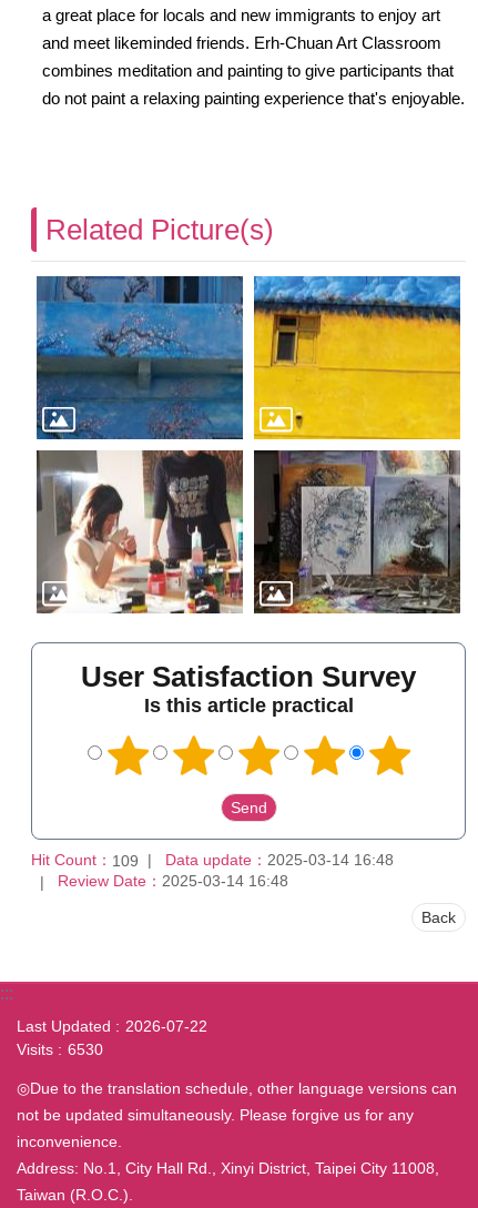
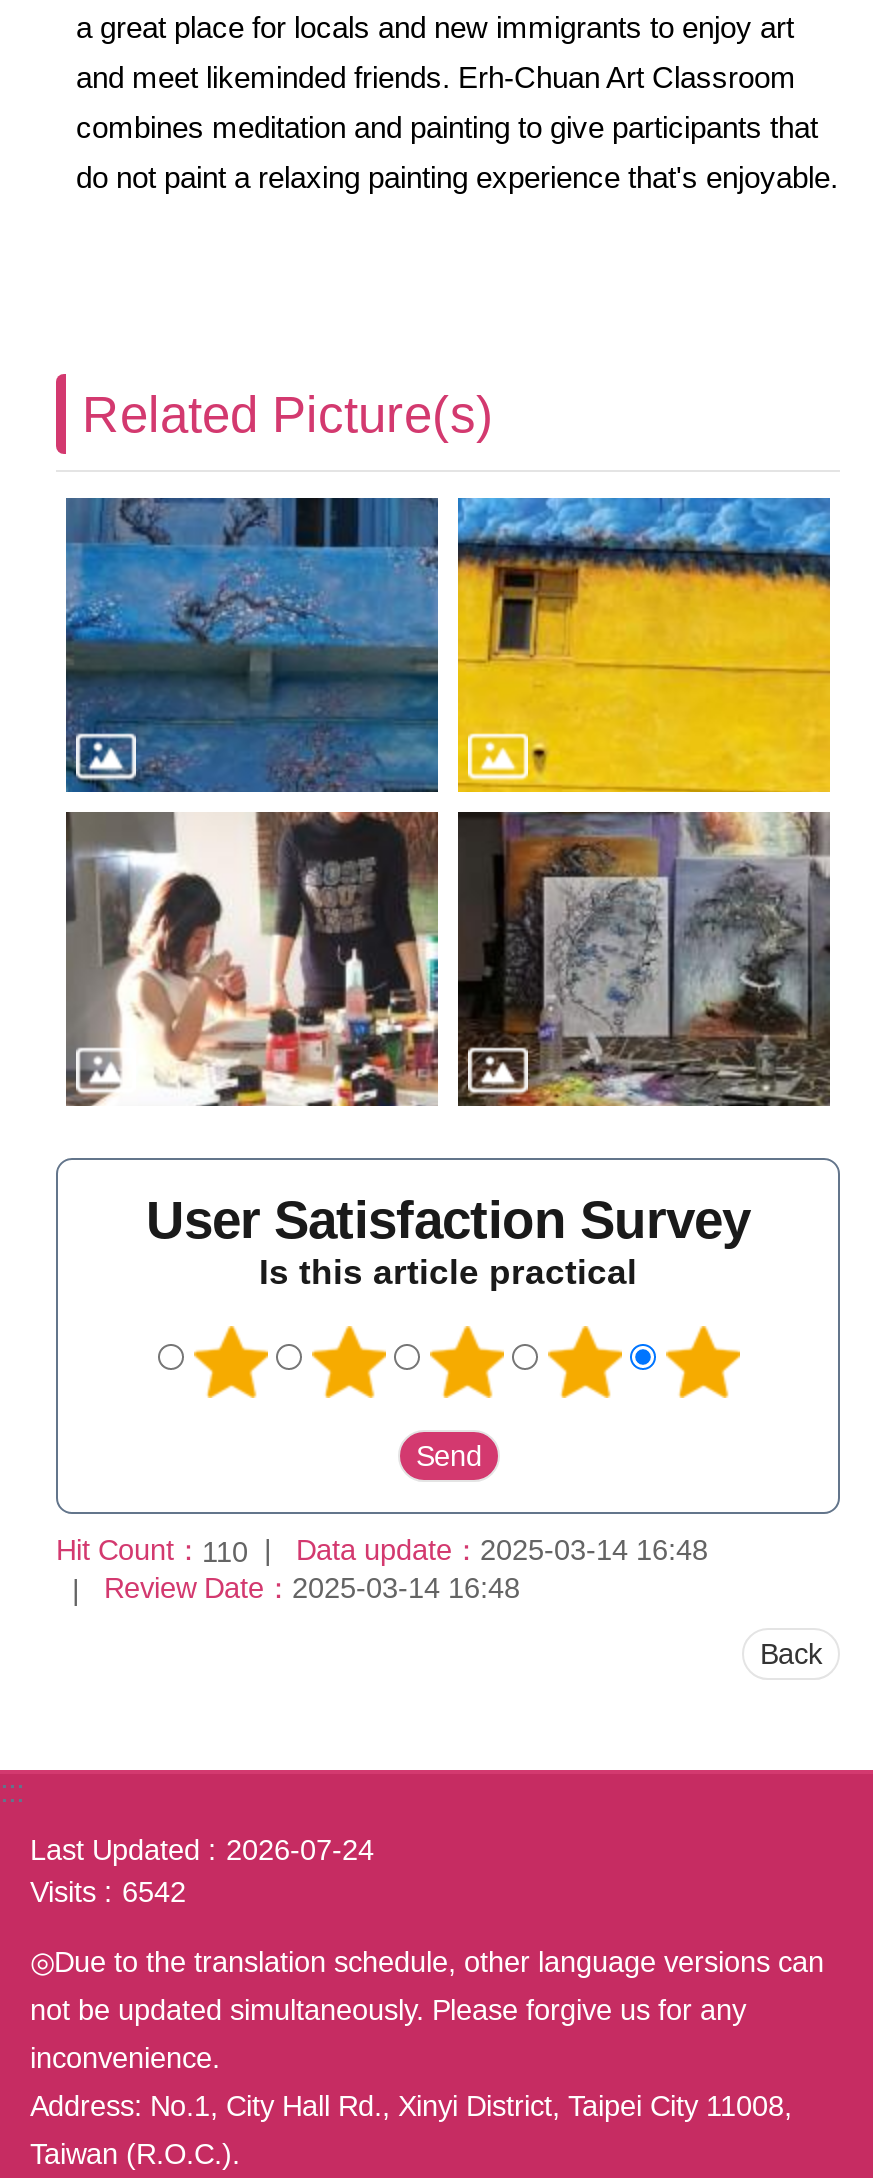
[31,850,394,870] Hit Count：109 Data update：2025-03-14 16:48 -> [56,1533,708,1568] Hit Count：110 Data update：2025-03-14 16:48
[17,1018,207,1035] Last Updated 2026-07-22 -> [30,1835,374,1867] Last Updated 2026-07-24
[17,1041,103,1059] Visits 6530 -> [30,1877,186,1909] Visits 6542

